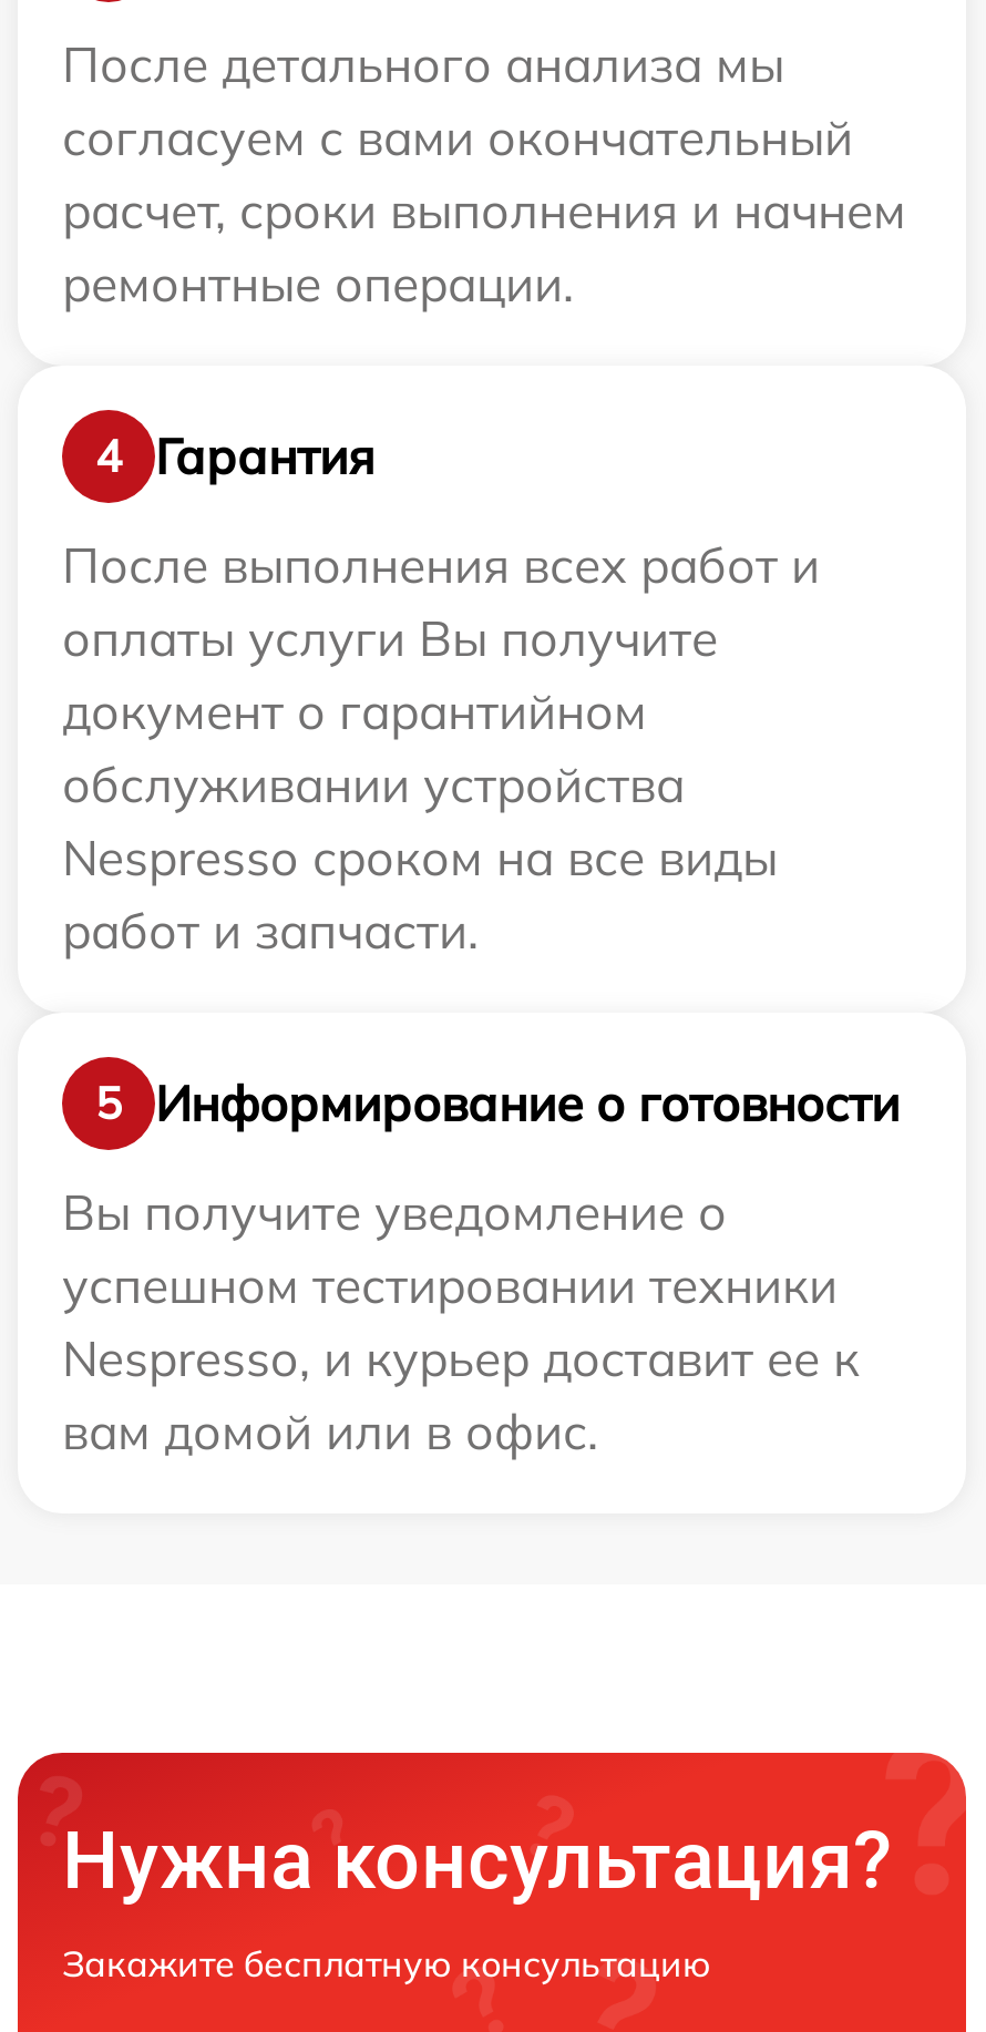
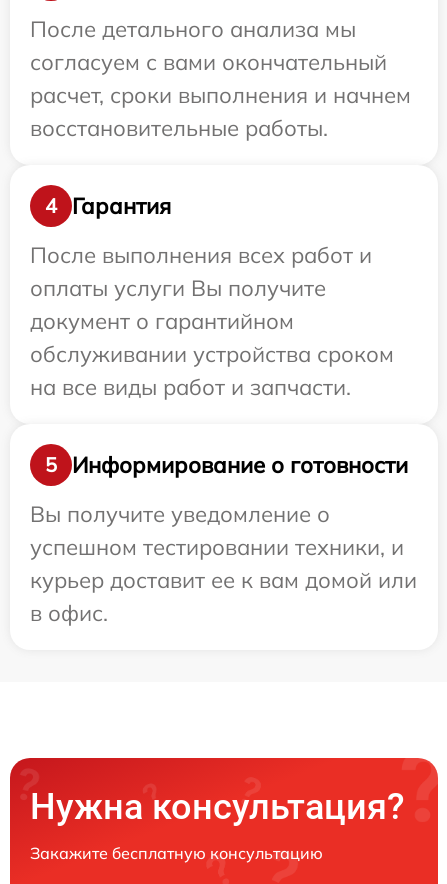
[62,253,574,315] ремонтные операции. -> [30,114,328,142] восстановительные работы.
[62,753,778,962] обслуживании устройства | Nespresso сроком на все виды | работ и запчасти. -> [30,340,394,401] обслуживании устройства сроком | на все виды работ и запчасти.
[62,1254,860,1463] успешном тестировании техники | Nespresso, и курьер доставит ее к | вам домой или в офис. -> [30,533,417,627] успешном тестировании техники, и | курьер доставит ее к вам домой или | в офис.

